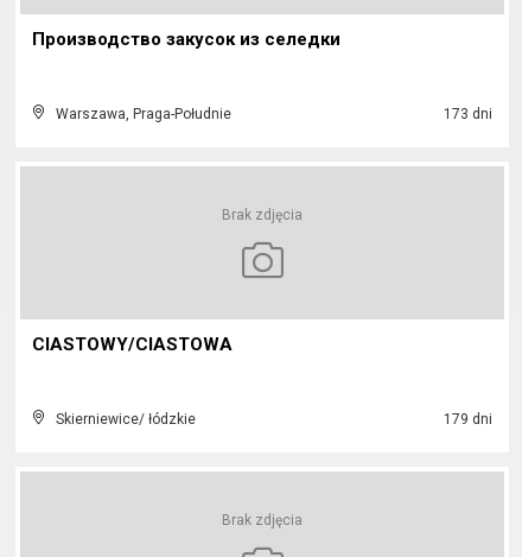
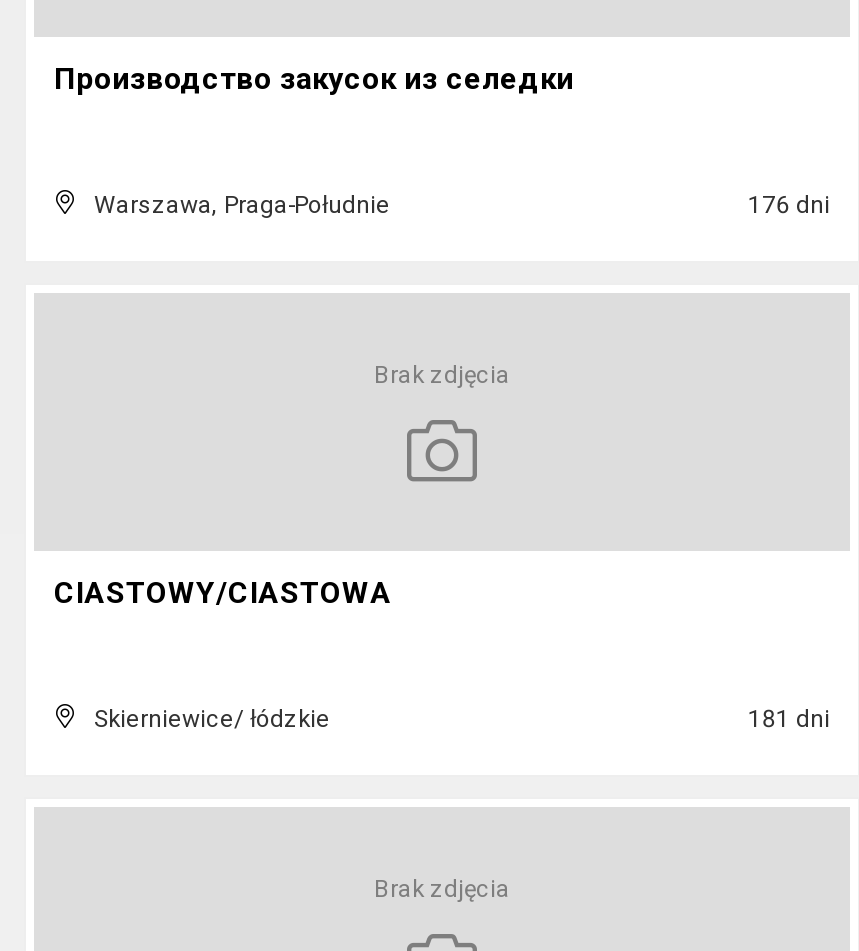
[440,106,492,122] 173 dni -> [742,191,830,219] 176 dni
[440,411,492,428] 179 dni -> [742,705,830,733] 181 dni

